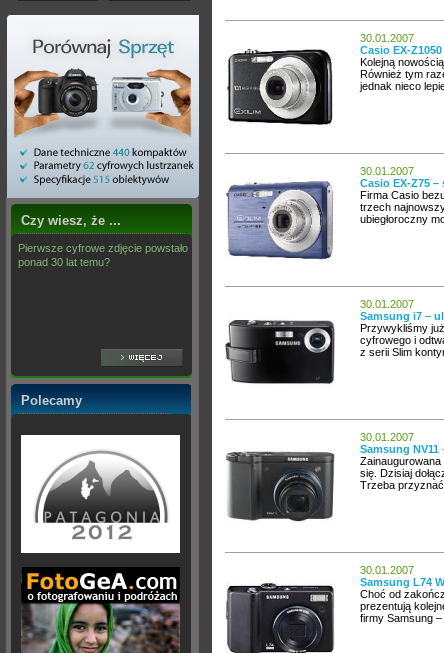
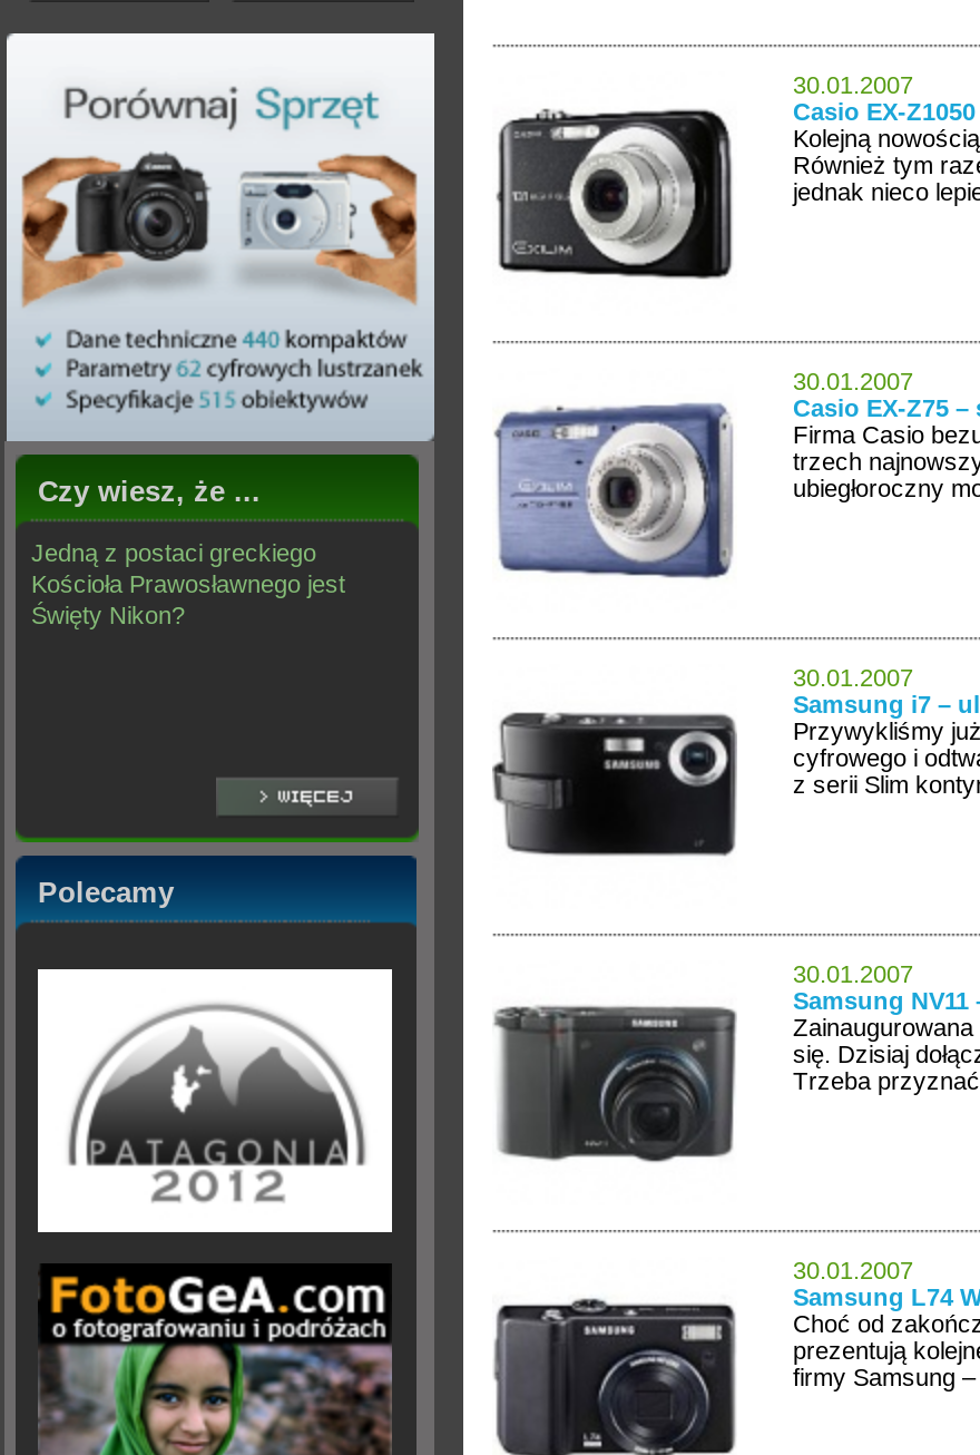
[18,242,188,268] Pierwsze cyfrowe zdjęcie powstało | ponad 30 lat temu? -> [31,539,345,628] Jedną z postaci greckiego | Kościoła Prawosławnego jest | Święty Nikon?

